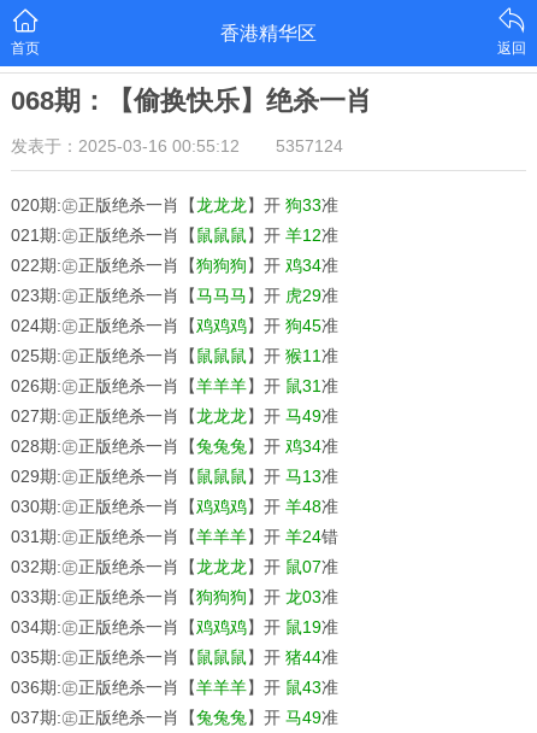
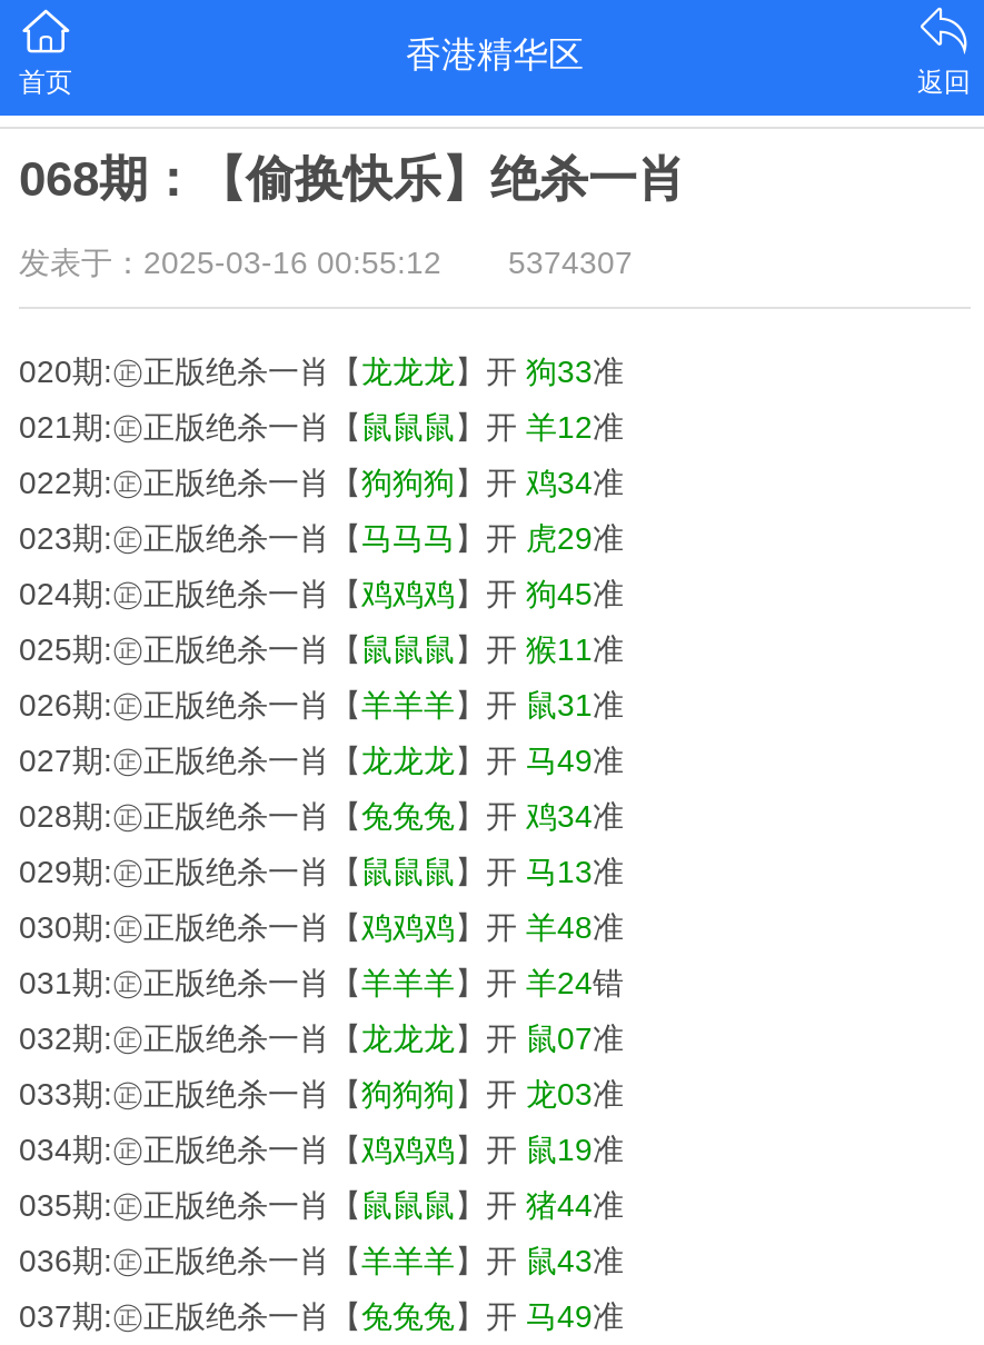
[11,136,343,156] 发表于：2025-03-16 00:55:12 5357124 -> [19,245,633,280] 发表于：2025-03-16 00:55:12 5374307

